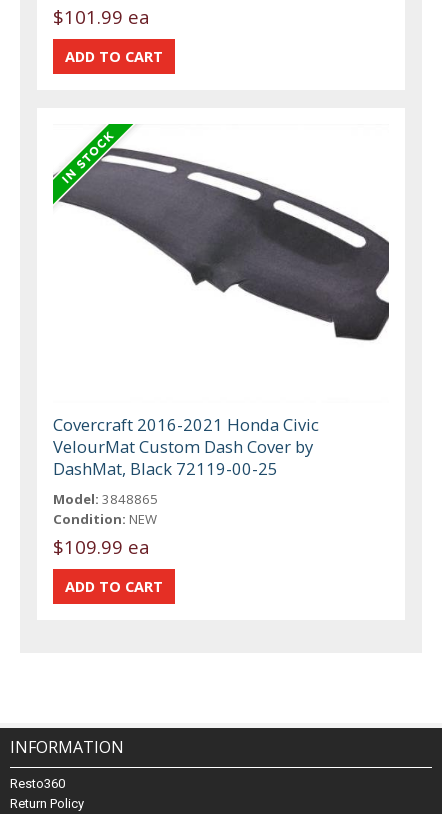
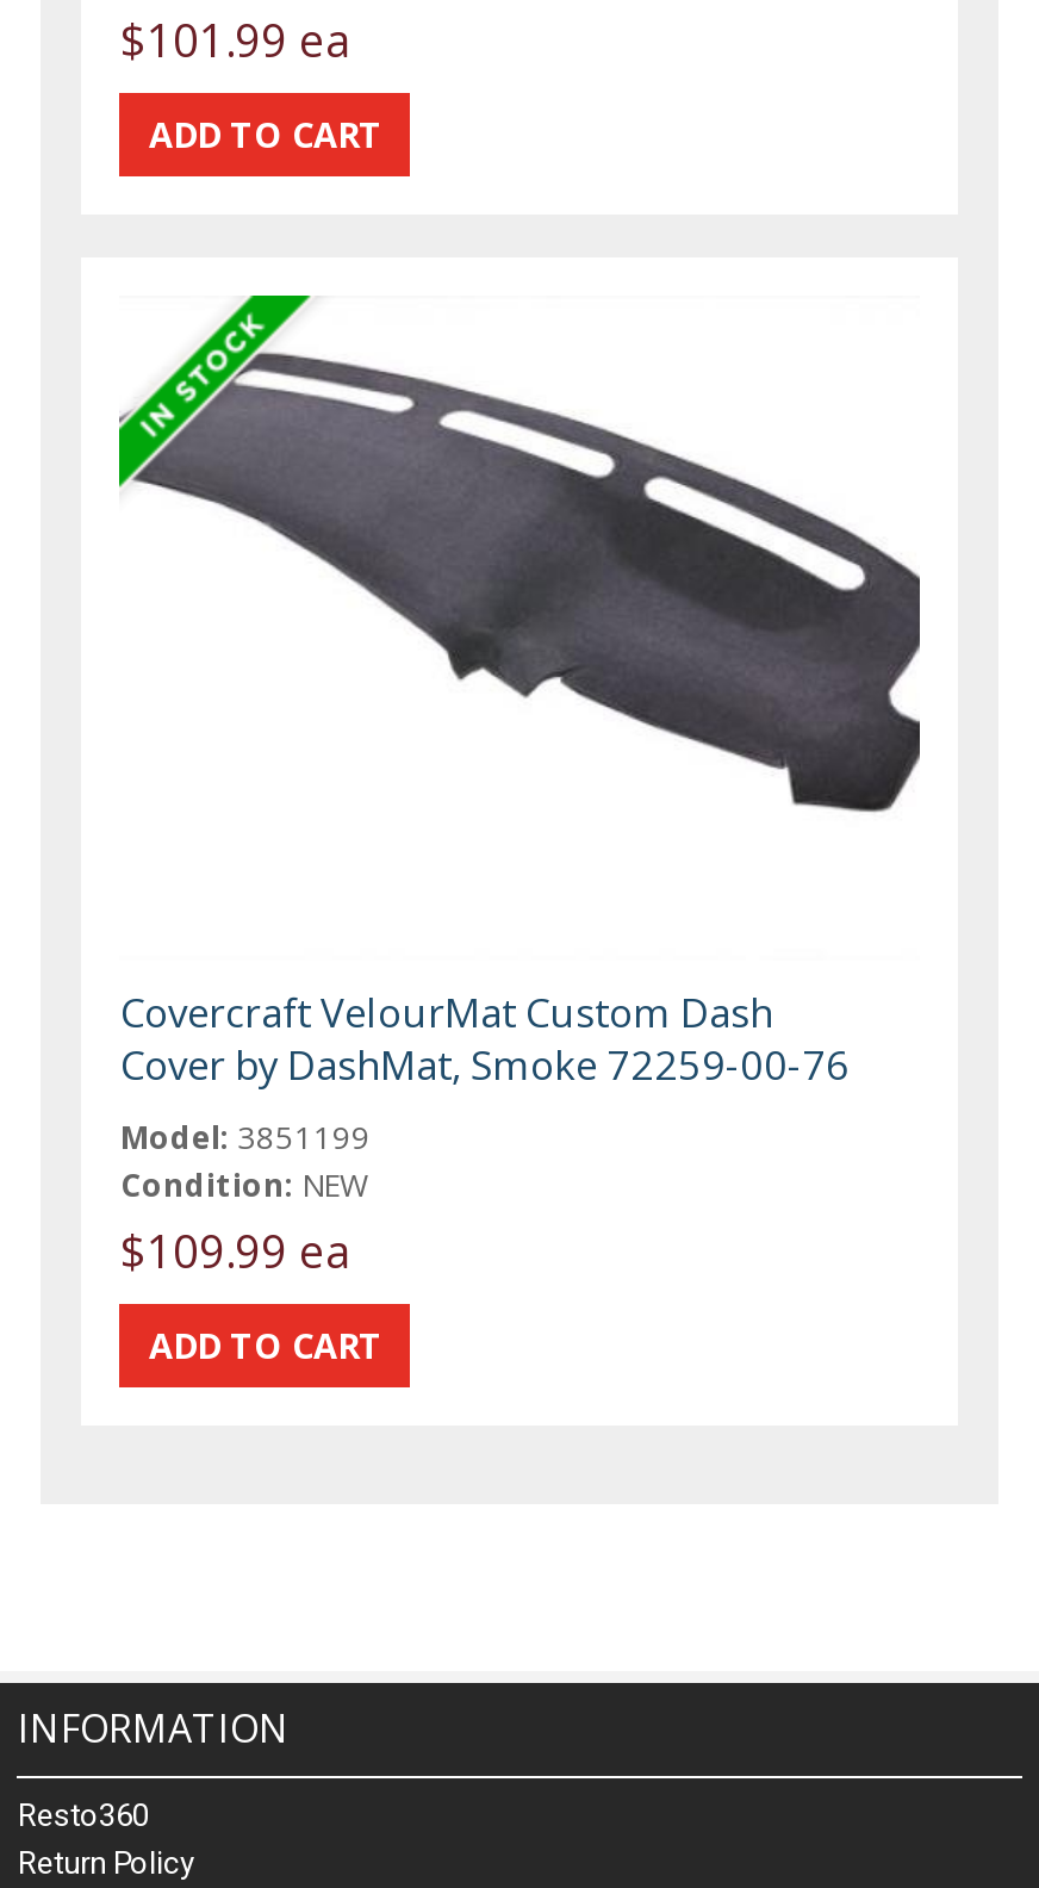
[53,413,319,508] Covercraft 2016-2021 Honda Civic | VelourMat Custom Dash Cover by | DashMat, Black 72119-00-25 | Model: 3848865 -> [120,985,849,1159] Covercraft VelourMat Custom Dash | Cover by DashMat, Smoke 72259-00-76 | Model: 3851199

